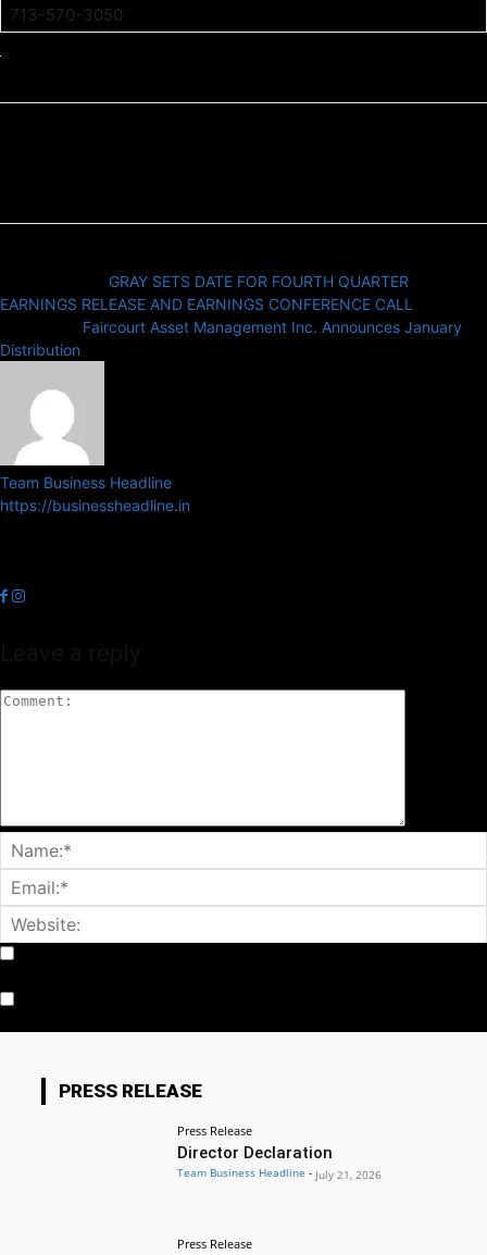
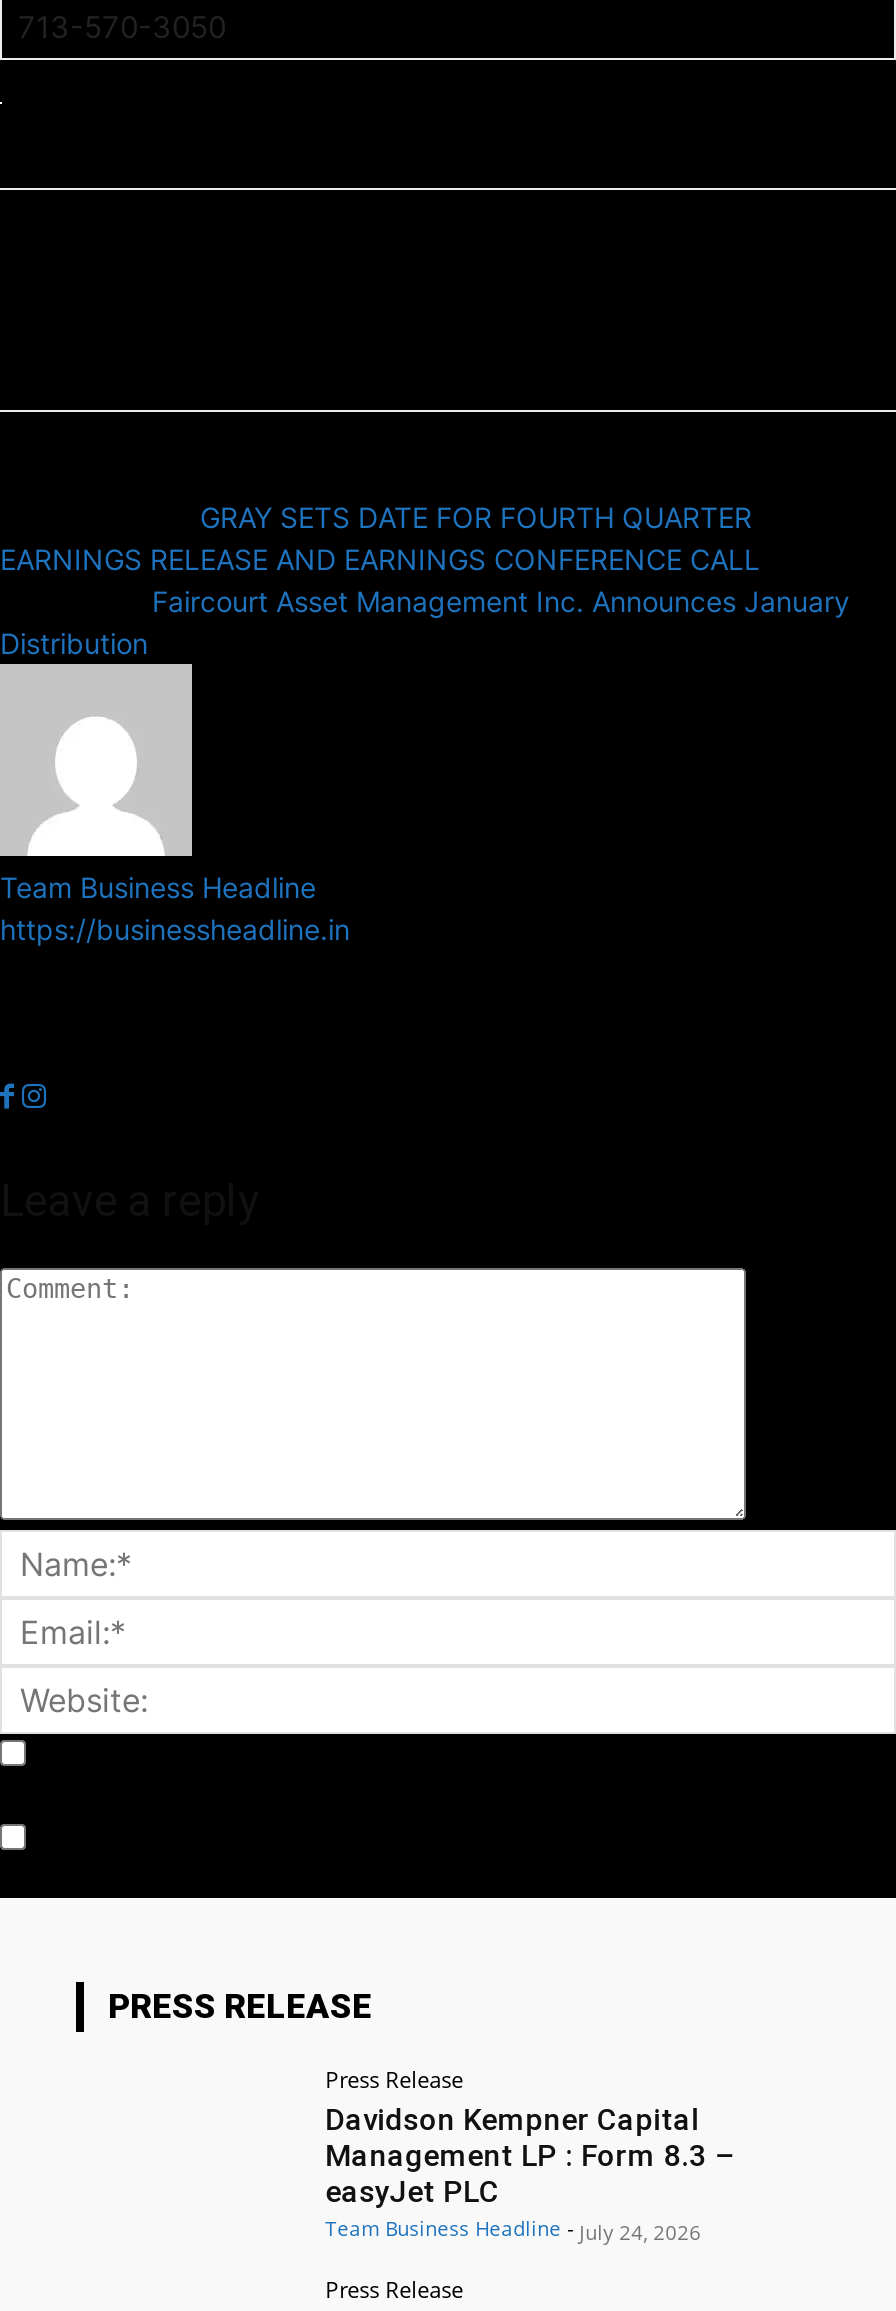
[177,1143,381,1183] Director Declaration | Team Business Headline - July 21, 2026 -> [325,2103,733,2247] Davidson Kempner Capital | Management LP : Form 8.3 – | easyJet PLC | Team Business Headline - July 24, 2026

